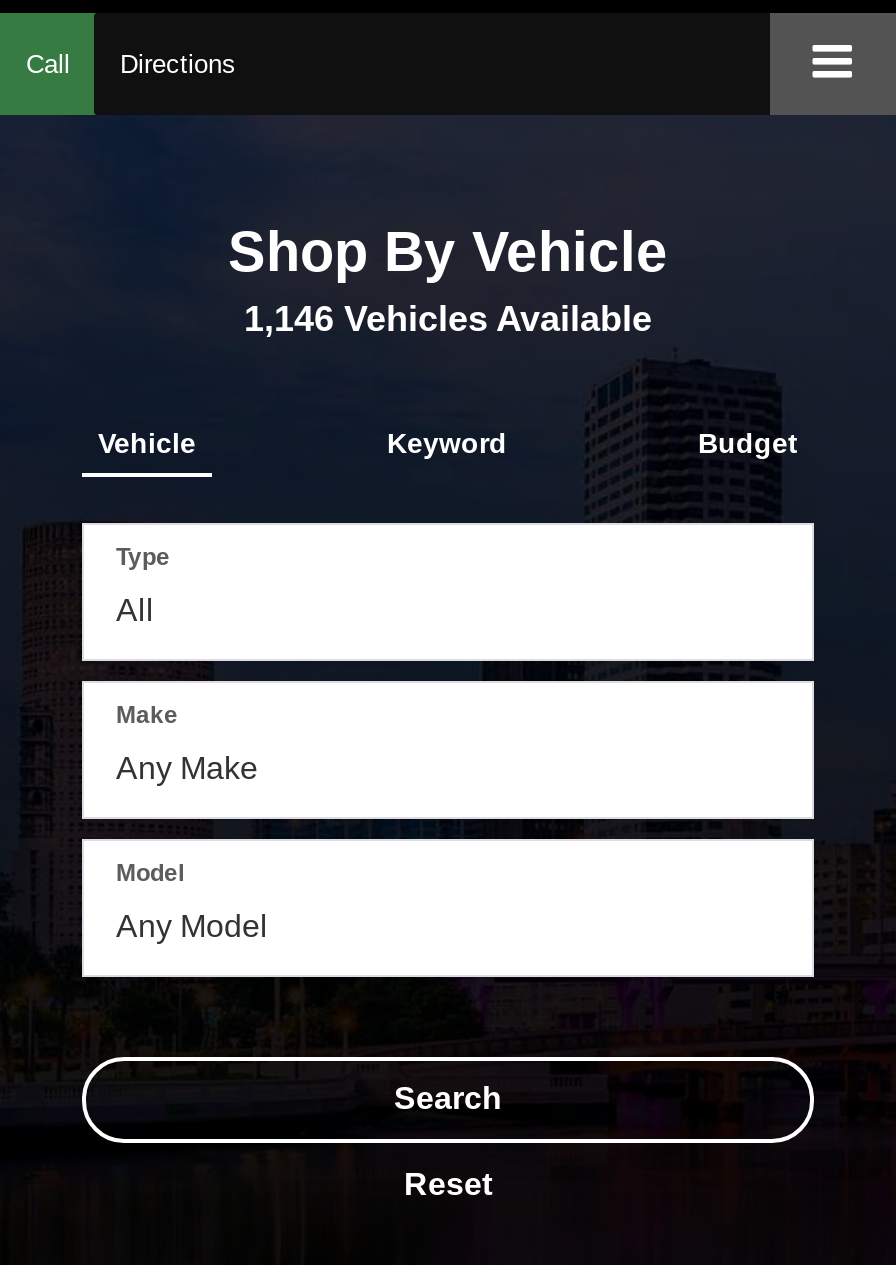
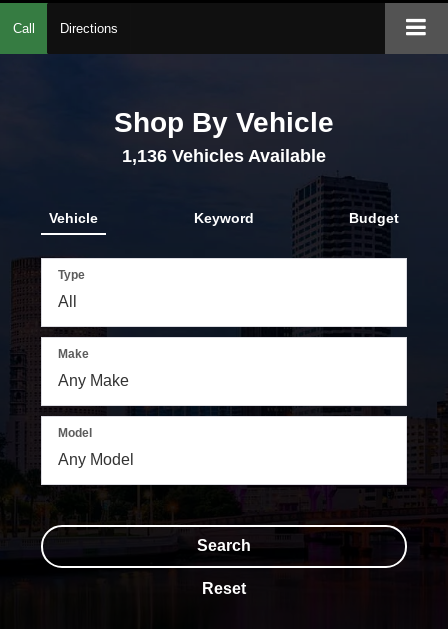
[244,298,652,338] 1,146 Vehicles Available -> [122,146,326,166] 1,136 Vehicles Available

